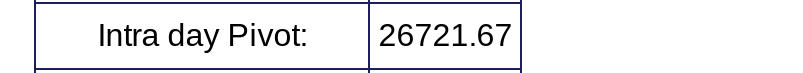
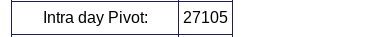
[378,19,512,53] 26721.67 -> [183,9,228,26] 27105

